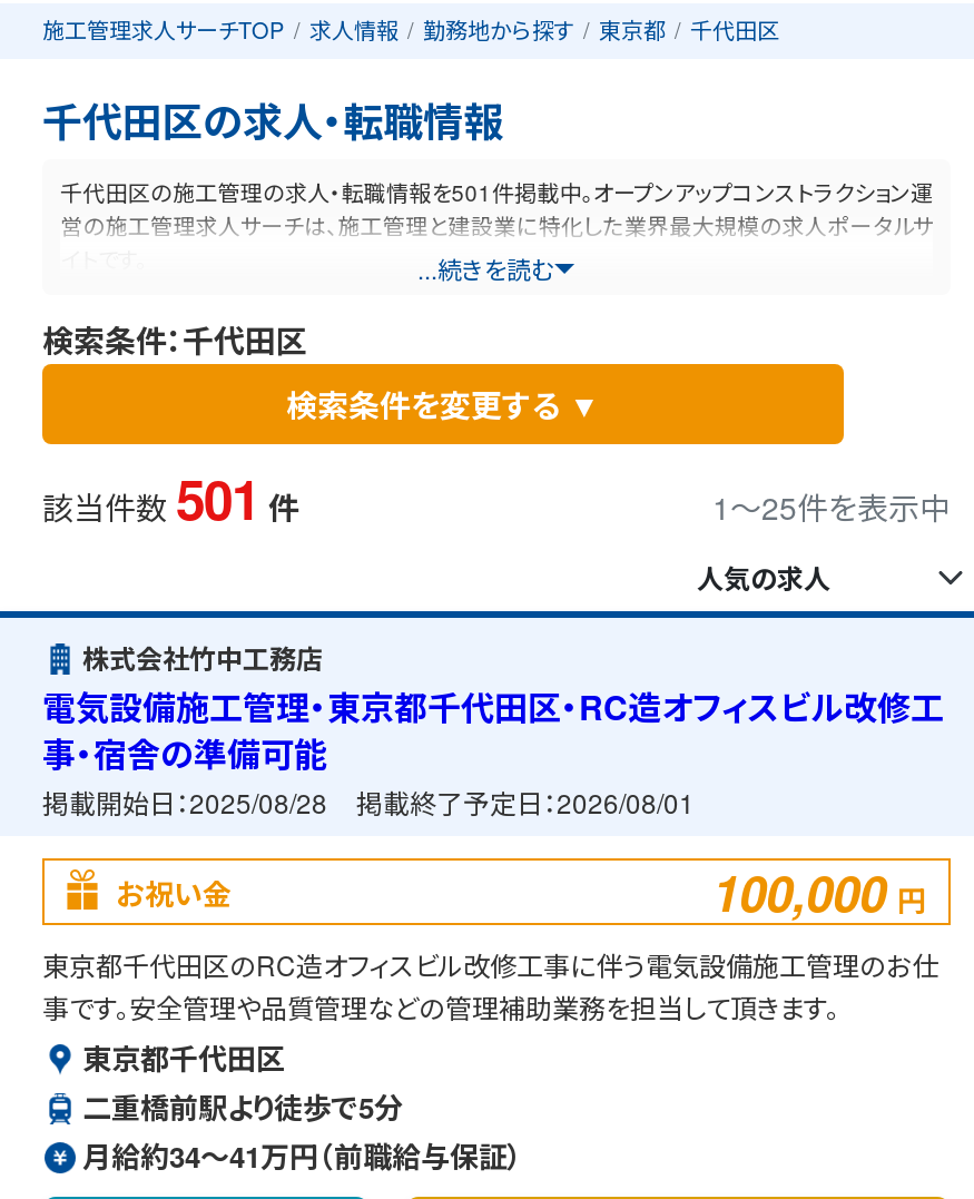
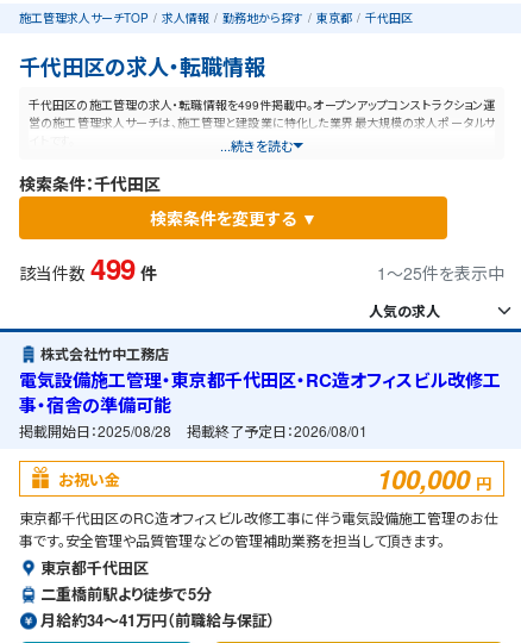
[60,177,933,208] 千代田区の施工管理の求人・転職情報を501件掲載中。オープンアップコンストラクション運 -> [29,96,495,113] 千代田区の施工管理の求人・転職情報を499件掲載中。オープンアップコンストラクション運
[42,460,299,535] 該当件数 501 件 -> [19,248,156,288] 該当件数 499 件

